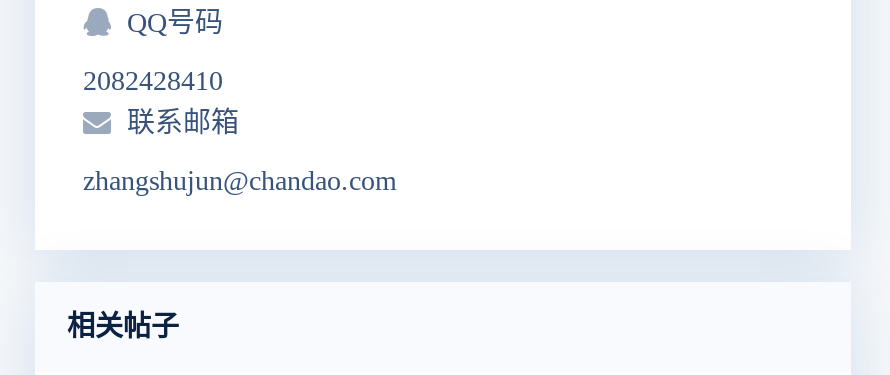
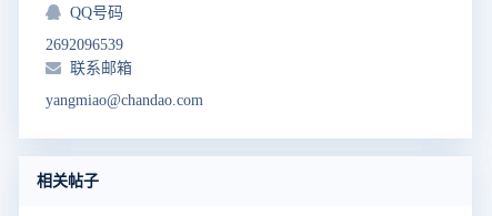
[83,66,223,96] 2082428410 -> [46,37,123,53] 2692096539
[83,166,397,196] zhangshujun@chandao.com -> [46,92,203,109] yangmiao@chandao.com

